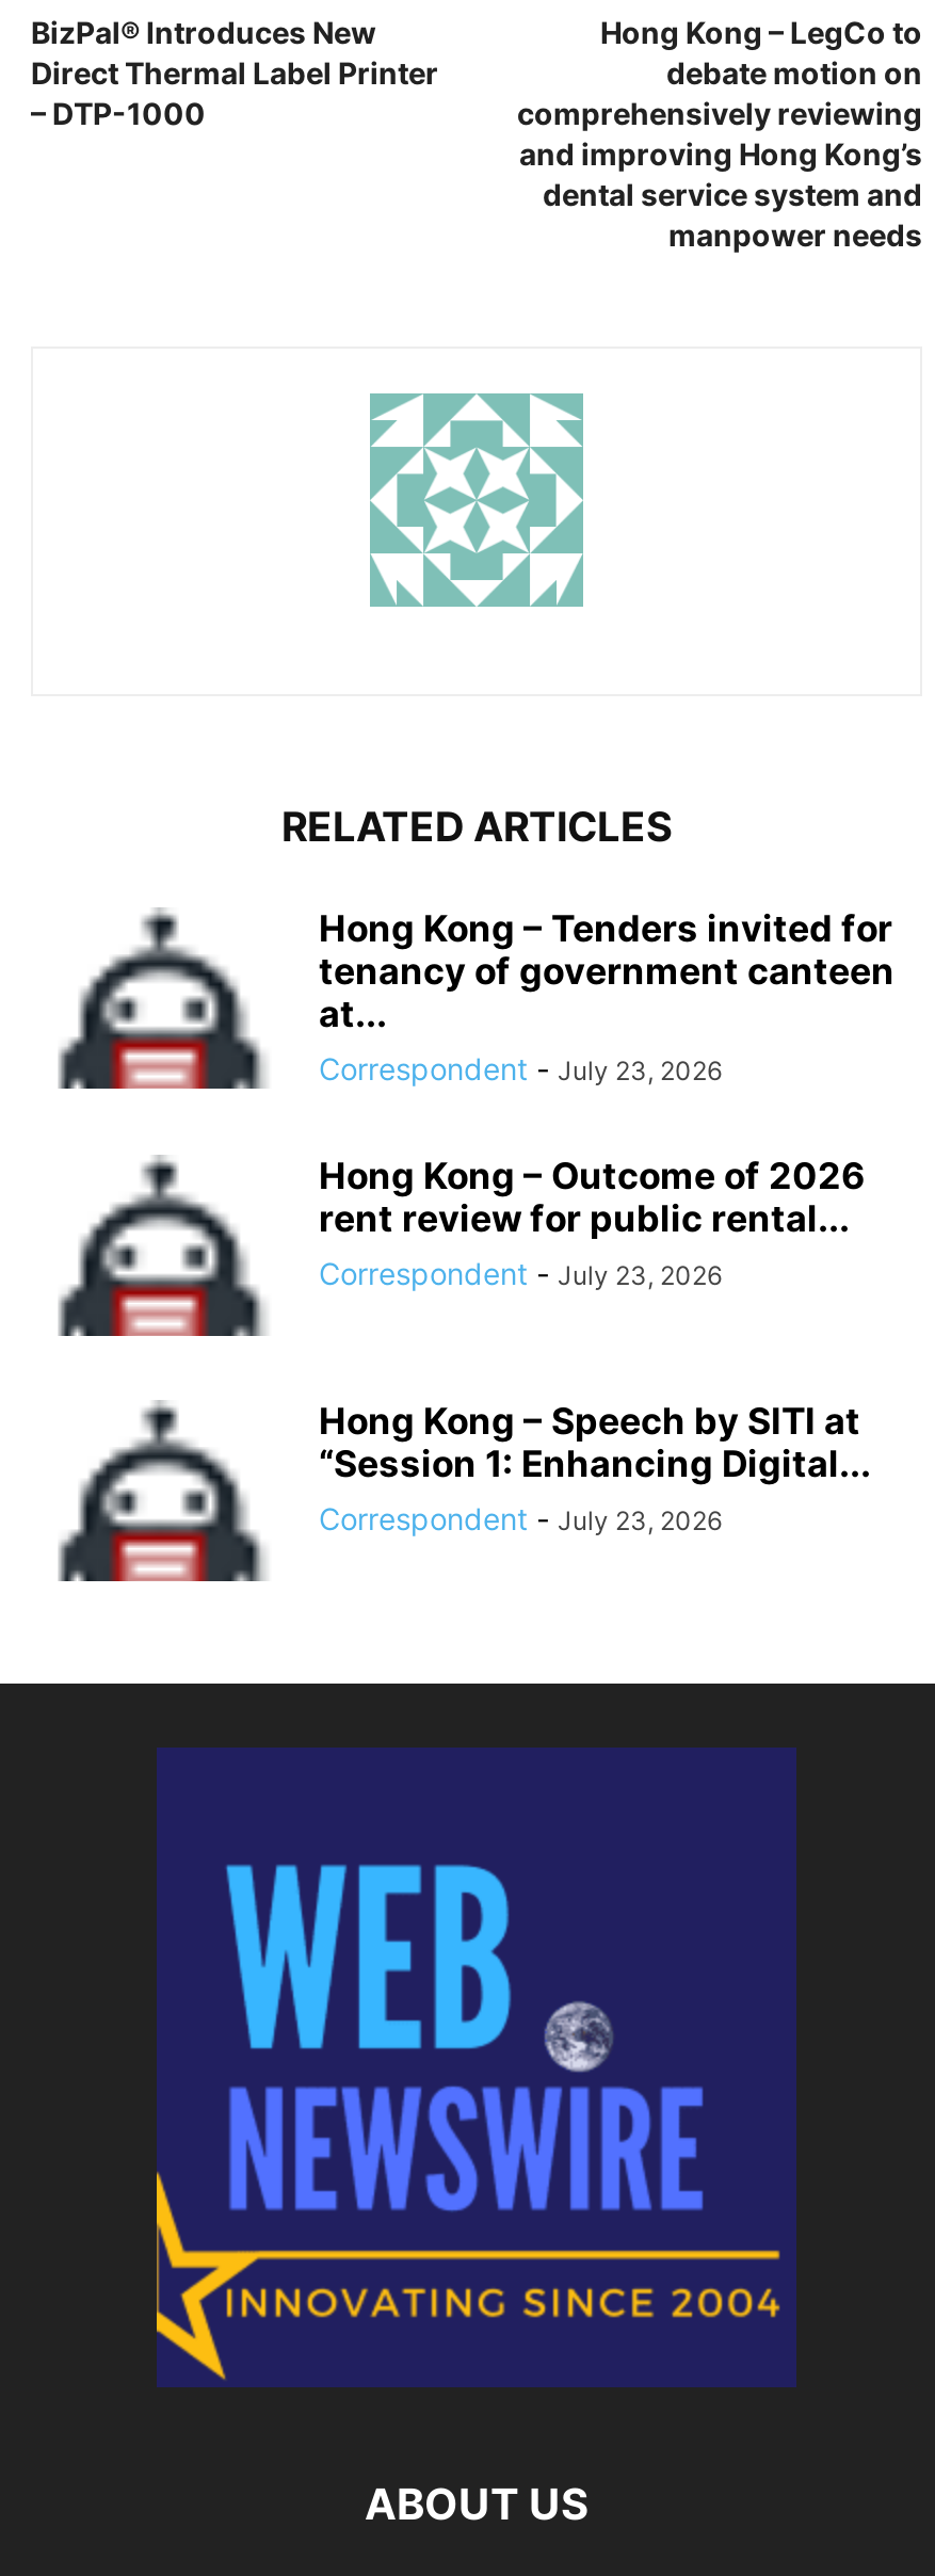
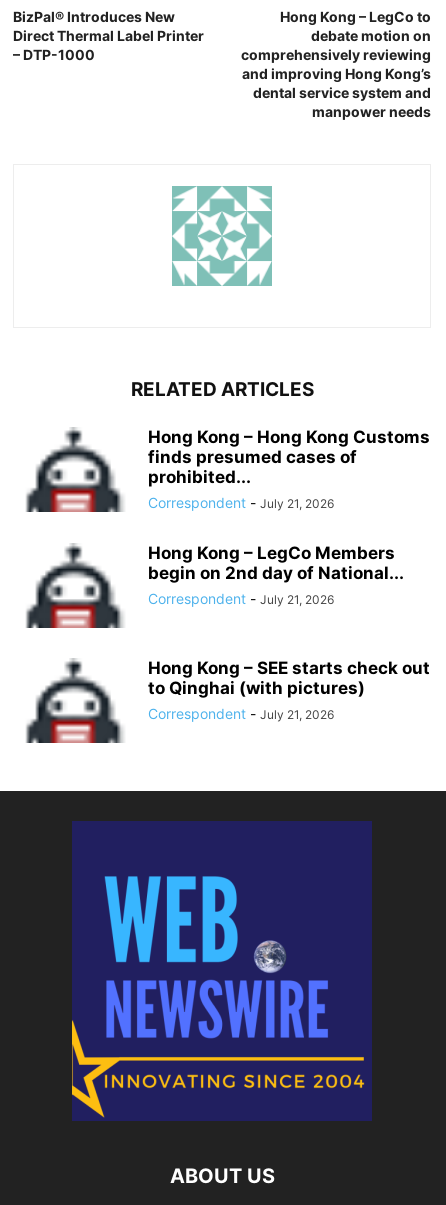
[319,908,894,1087] Hong Kong – Tenders invited for | tenancy of government canteen | at... | Correspondent - July 23, 2026 -> [148,427,430,511] Hong Kong – Hong Kong Customs | finds presumed cases of | prohibited... | Correspondent - July 21, 2026
[319,1155,865,1292] Hong Kong – Outcome of 2026 | rent review for public rental... | Correspondent - July 23, 2026 -> [148,543,404,607] Hong Kong – LegCo Members | begin on 2nd day of National... | Correspondent - July 21, 2026
[319,1400,871,1537] Hong Kong – Speech by SITI at | “Session 1: Enhancing Digital... | Correspondent - July 23, 2026 -> [148,658,430,722] Hong Kong – SEE starts check out | to Qinghai (with pictures) | Correspondent - July 21, 2026

